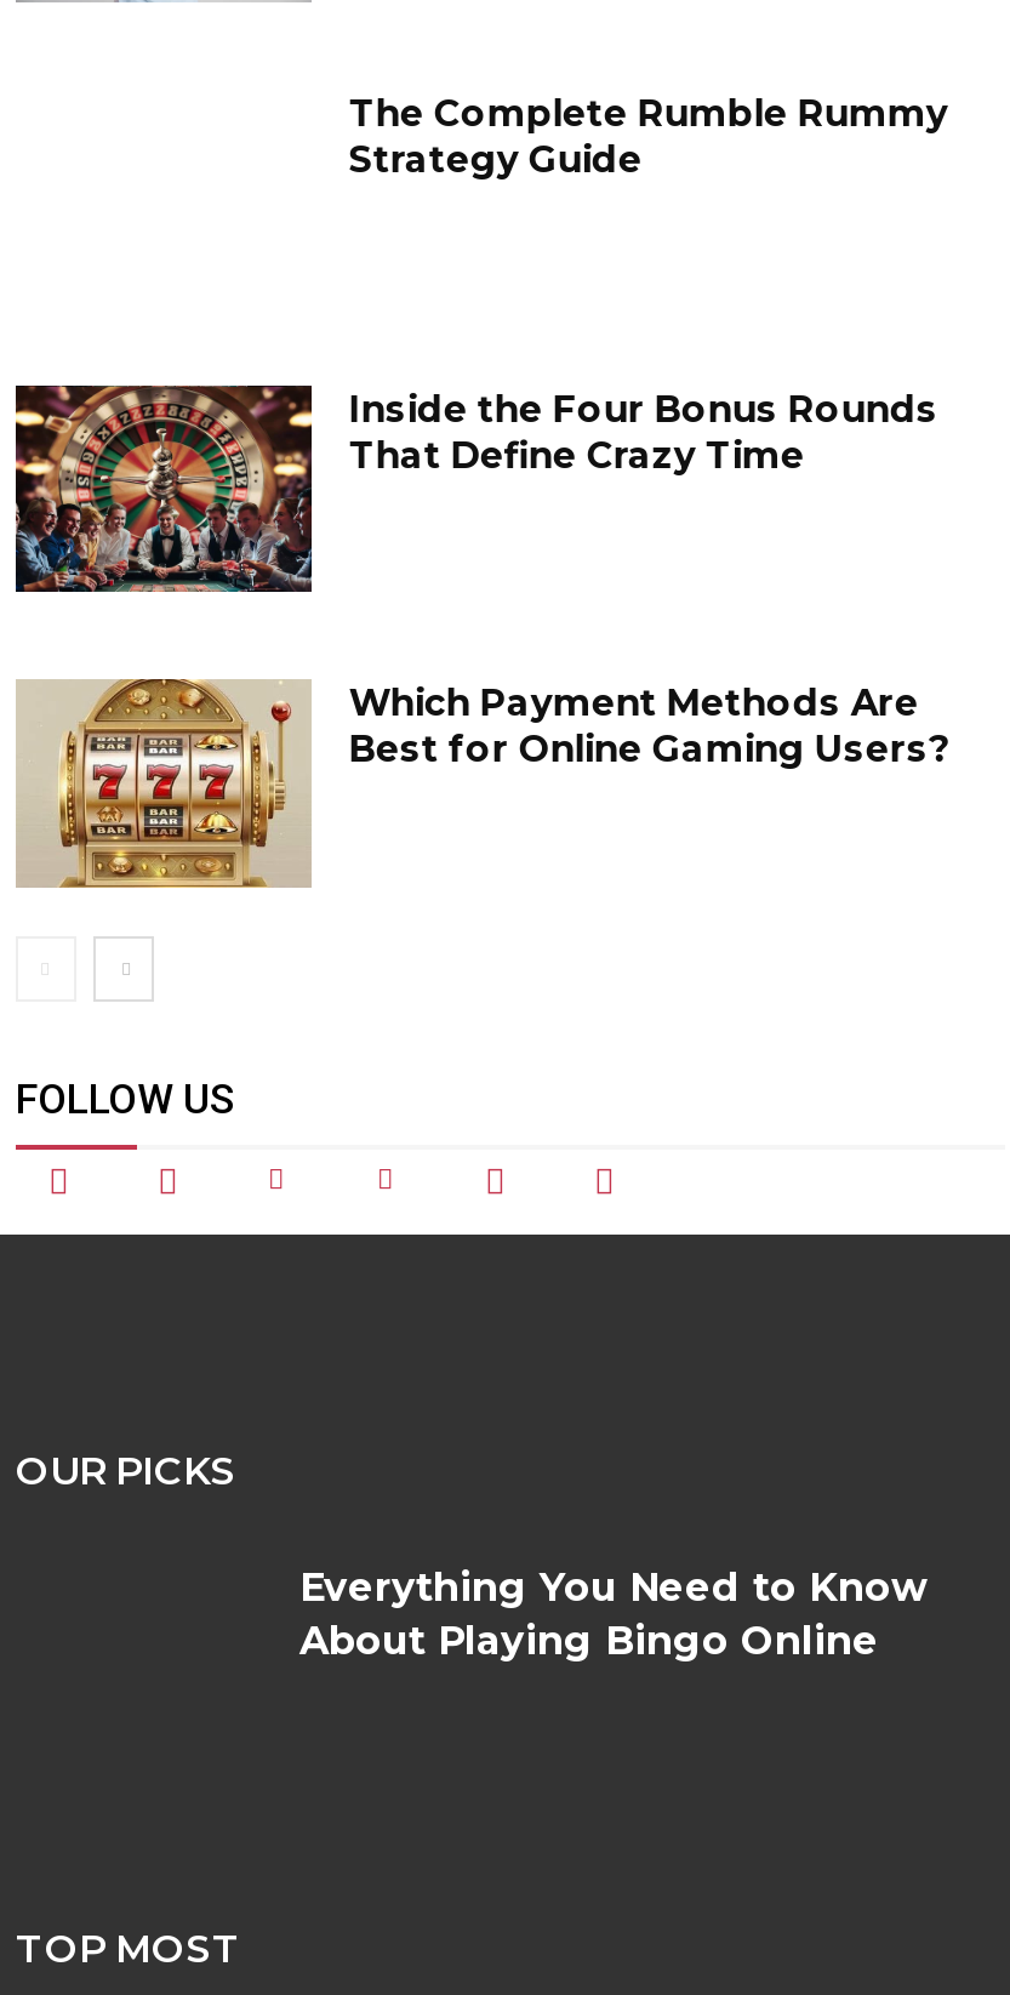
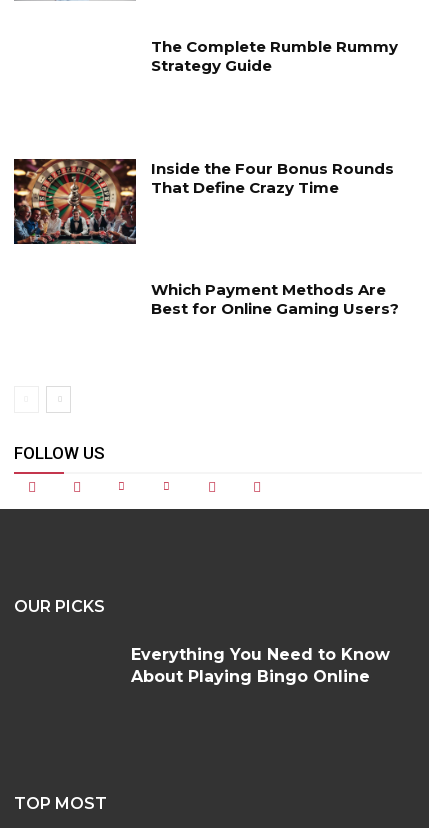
[13,677,314,890] [image] -> none

